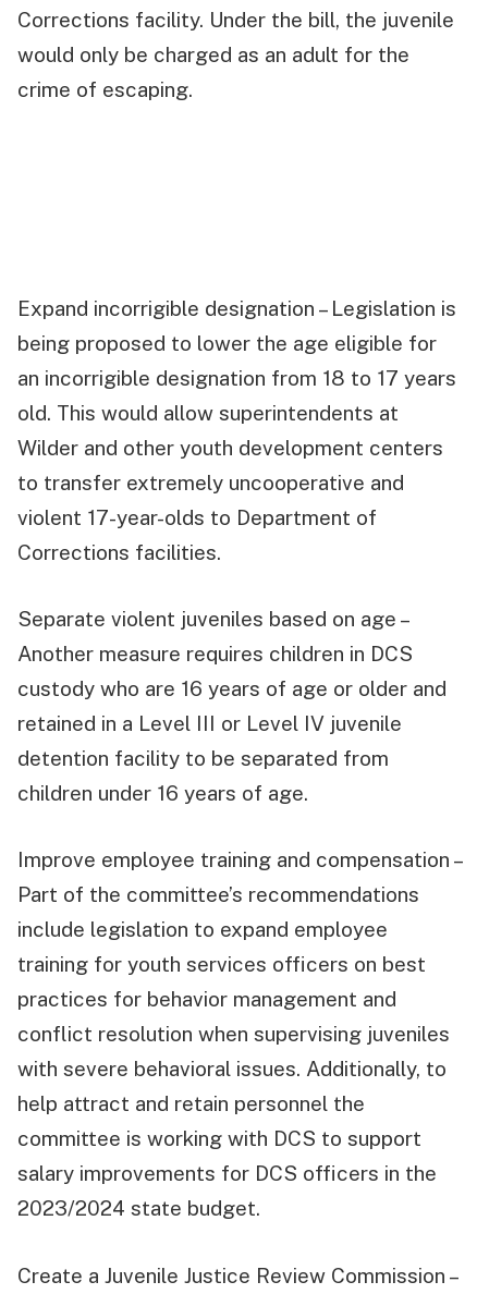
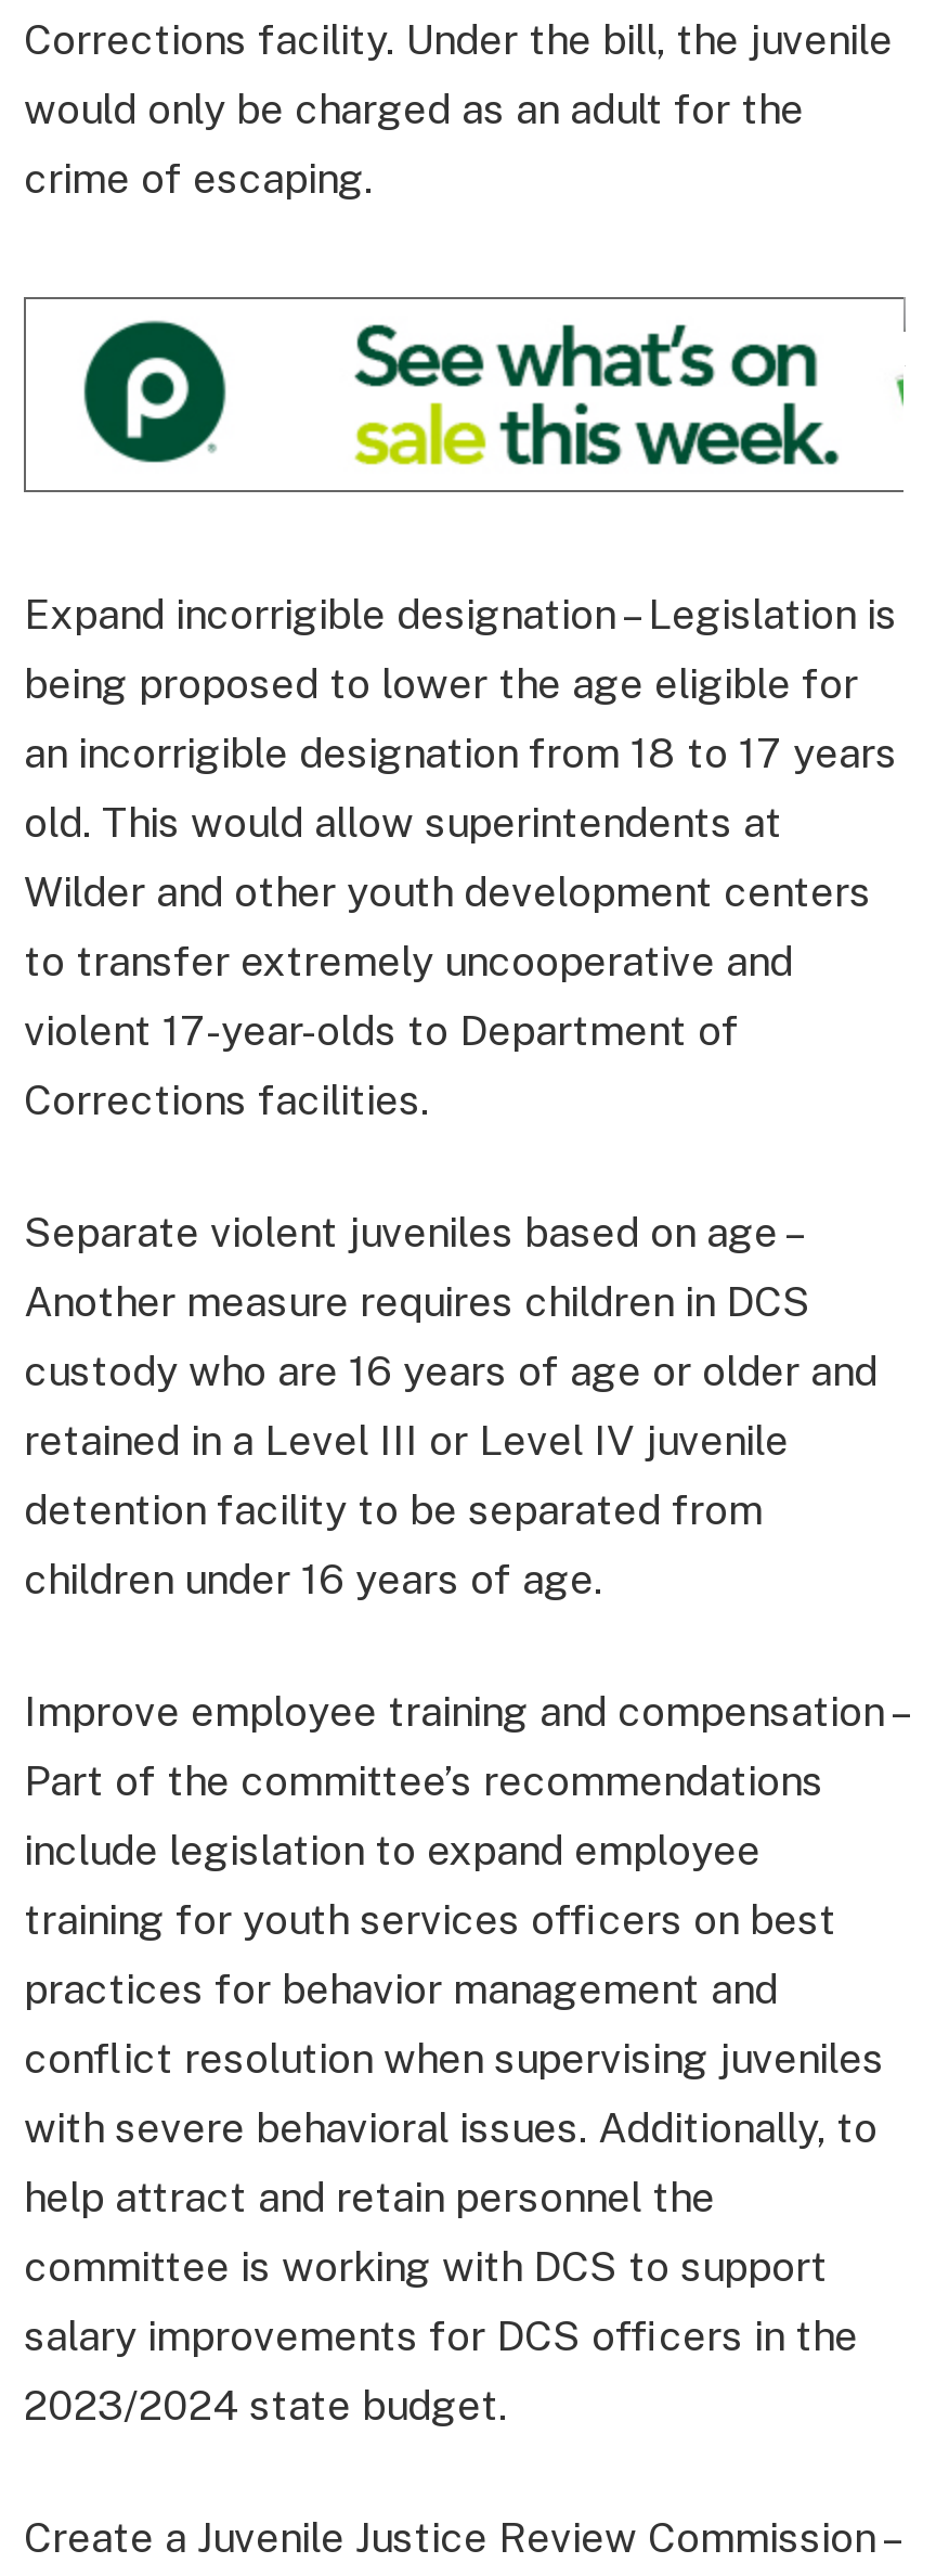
none -> [22,295,908,494] [image]

